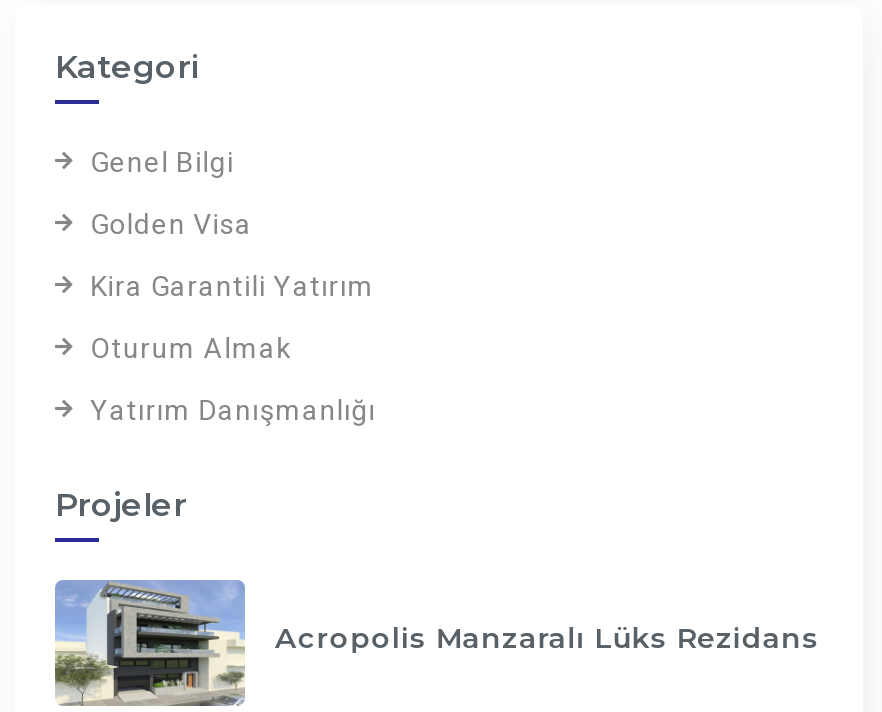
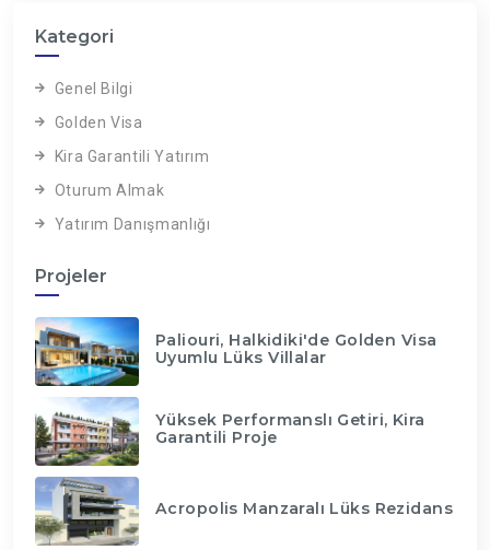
none -> [34,316,437,447] [image] | Paliouri, Halkidiki'de Golden Visa | Uyumlu Lüks Villalar | Yüksek Performanslı Getiri, Kira | Garantili Proje
none -> [34,396,140,467] [image]

